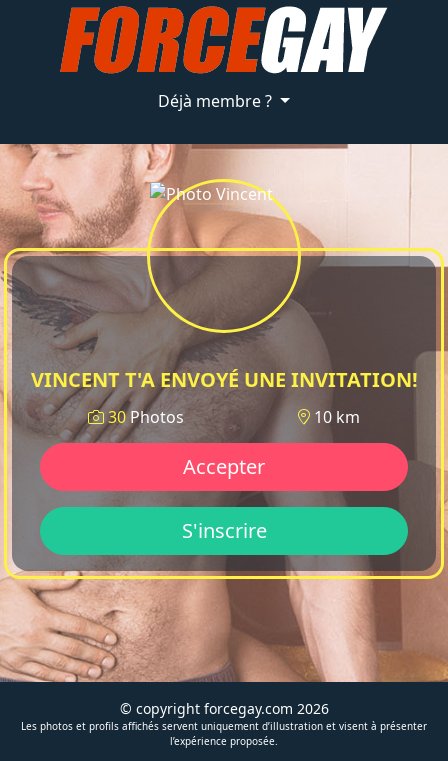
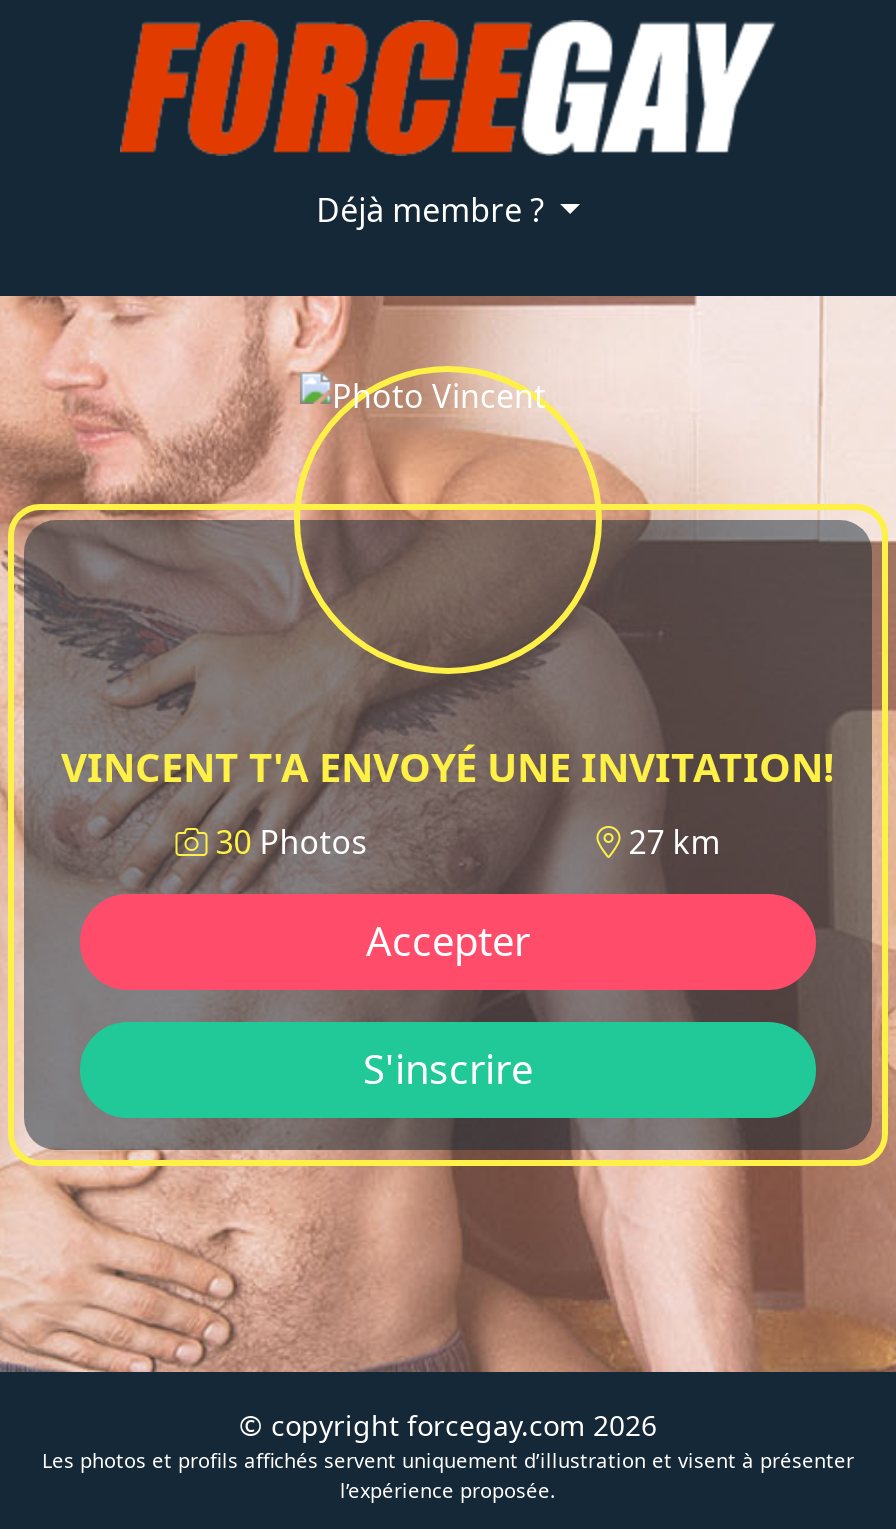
[310,405,360,427] 10 km -> [620,819,720,863] 27 km

